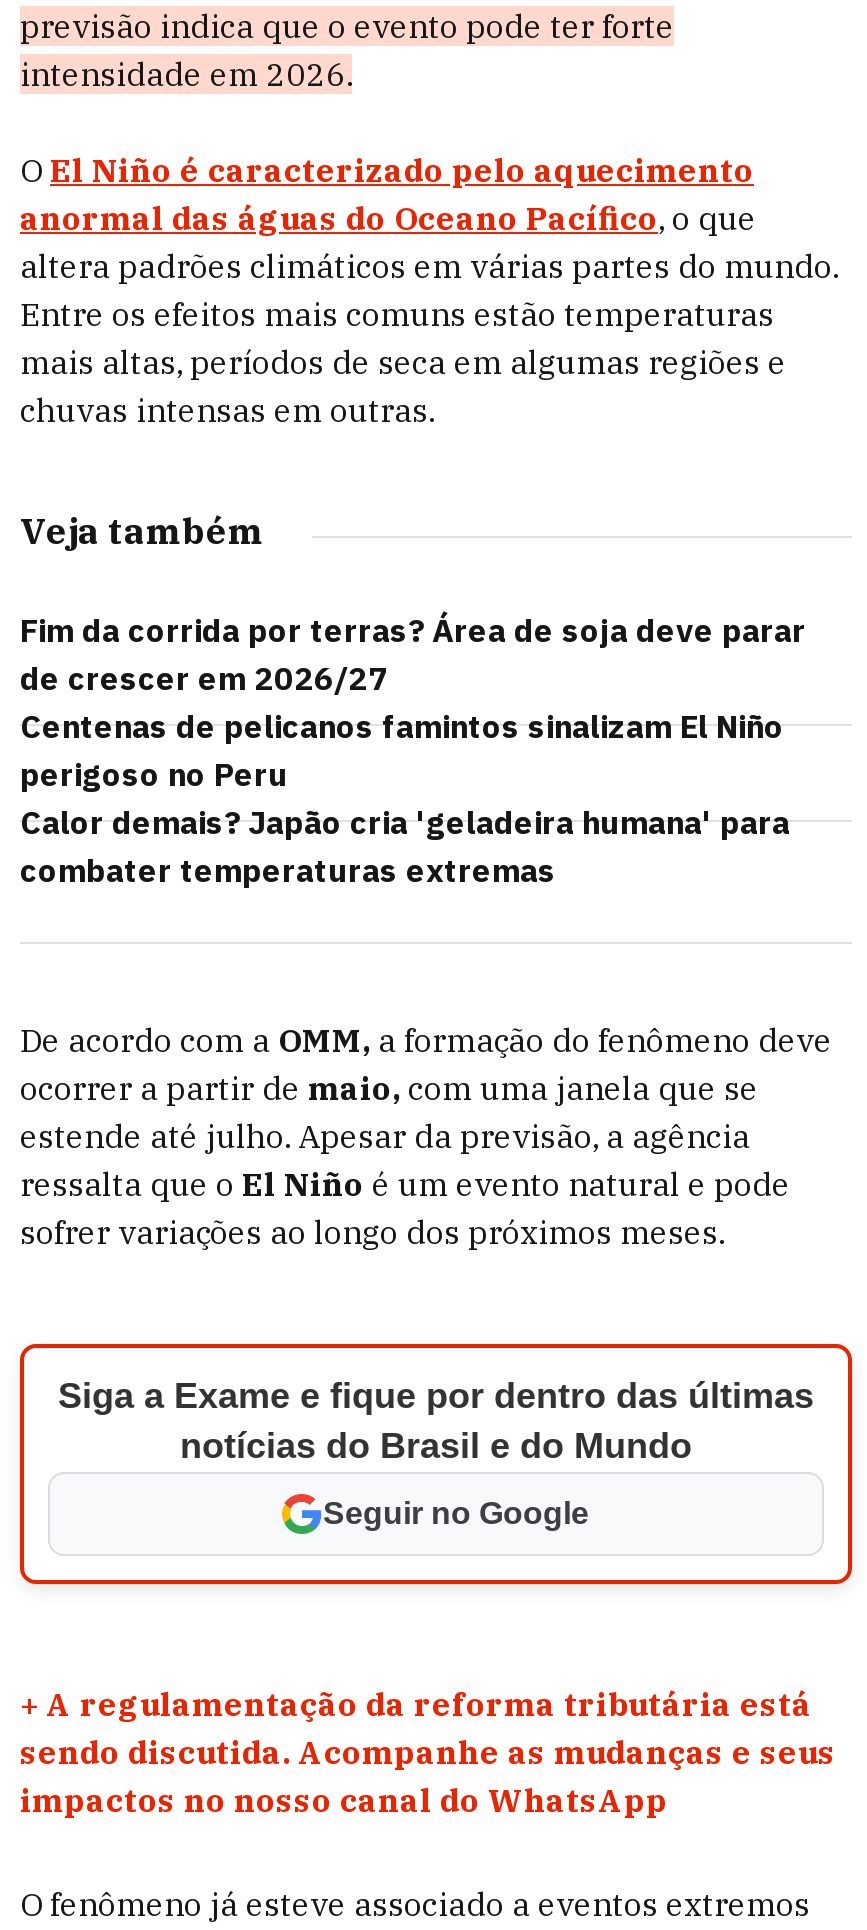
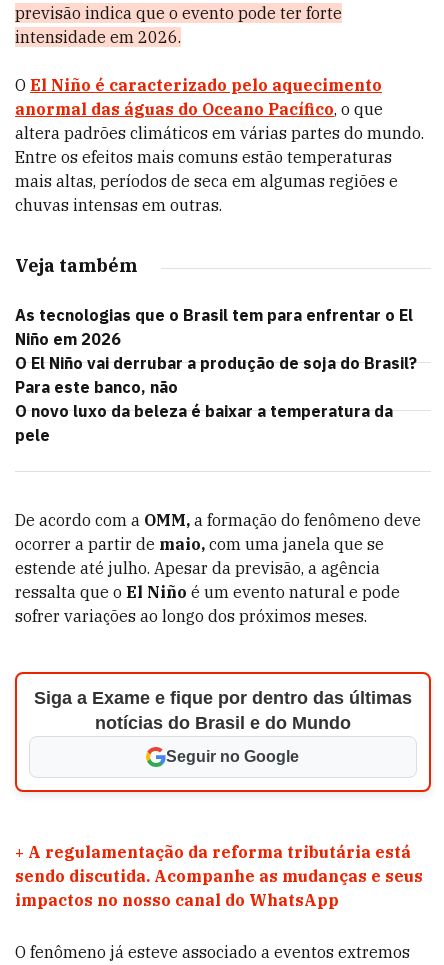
[20,610,806,890] Fim da corrida por terras? Área de soja deve parar | de crescer em 2026/27 | Centenas de pelicanos famintos sinalizam El Niño | perigoso no Peru | Calor demais? Japão cria 'geladeira humana' para | combater temperaturas extremas -> [15,305,417,445] As tecnologias que o Brasil tem para enfrentar o El | Niño em 2026 | O El Niño vai derrubar a produção de soja do Brasil? | Para este banco, não | O novo luxo da beleza é baixar a temperatura da | pele

